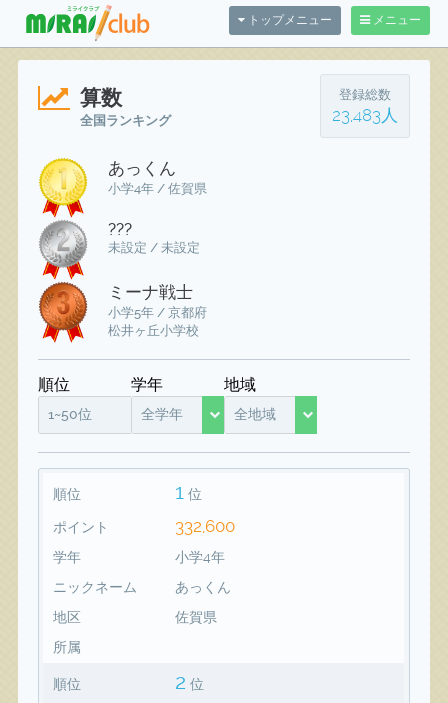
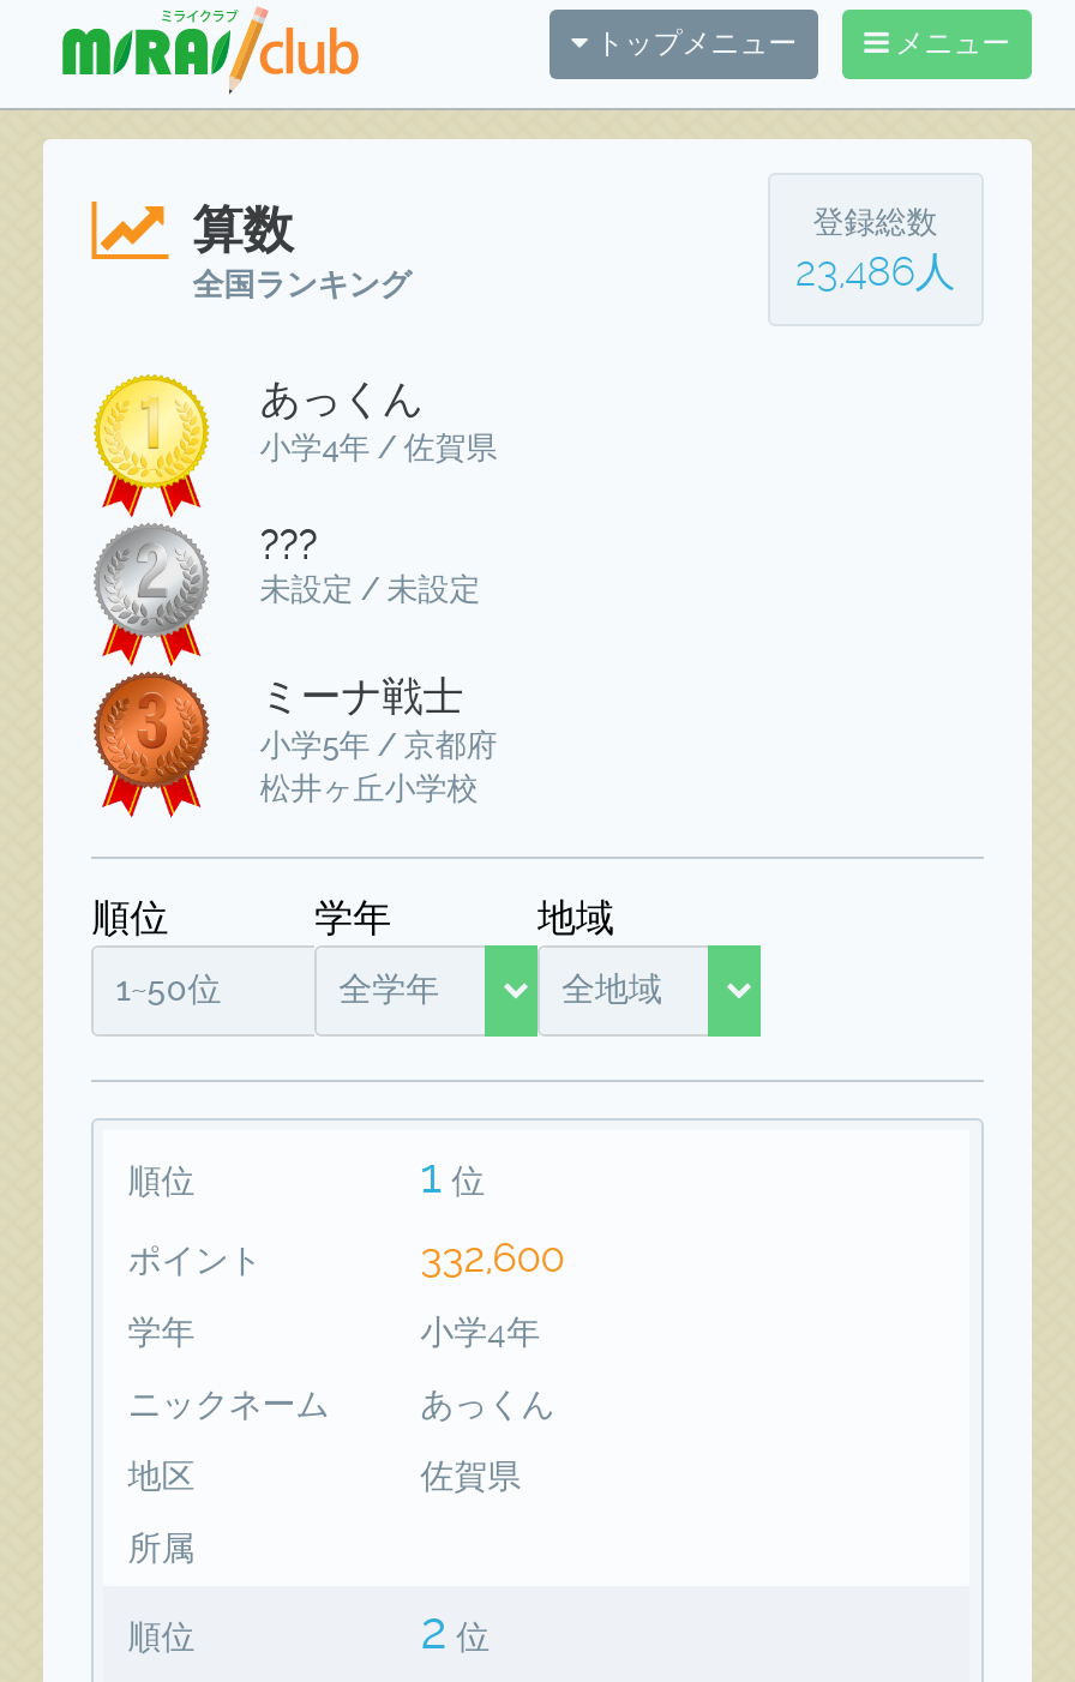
[332,105,398,125] 23,483人 -> [795,246,956,294] 23,486人

